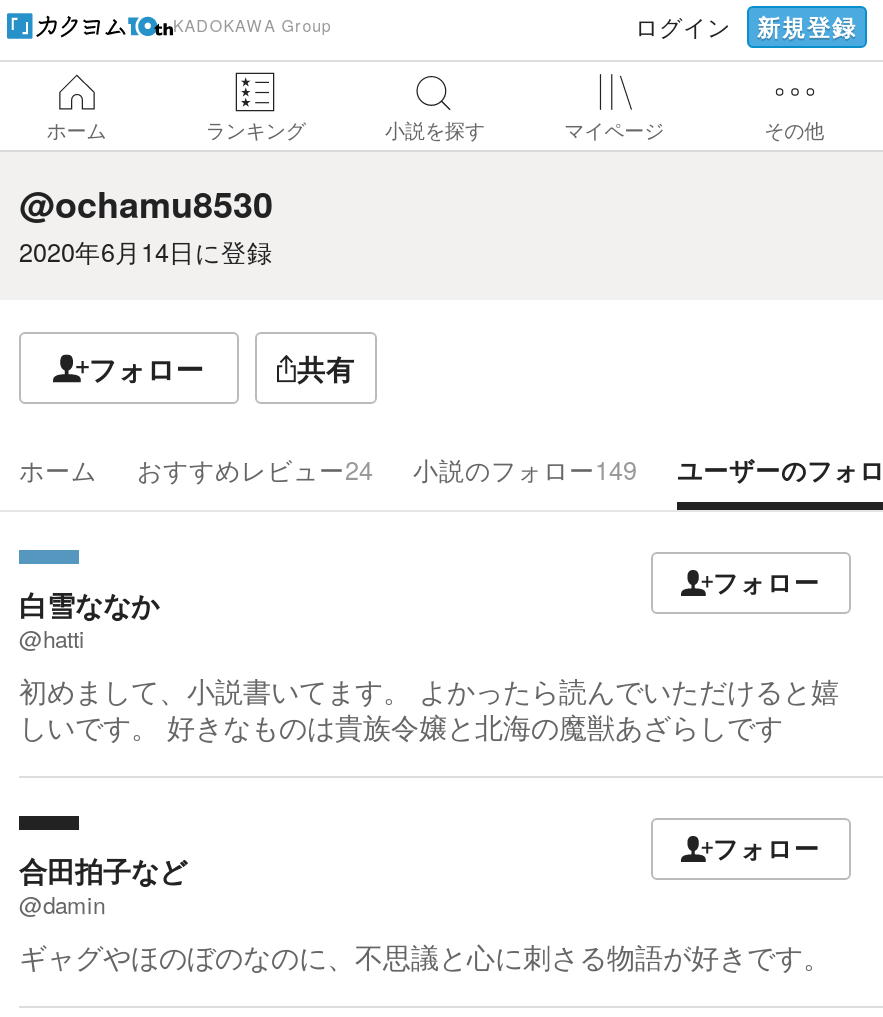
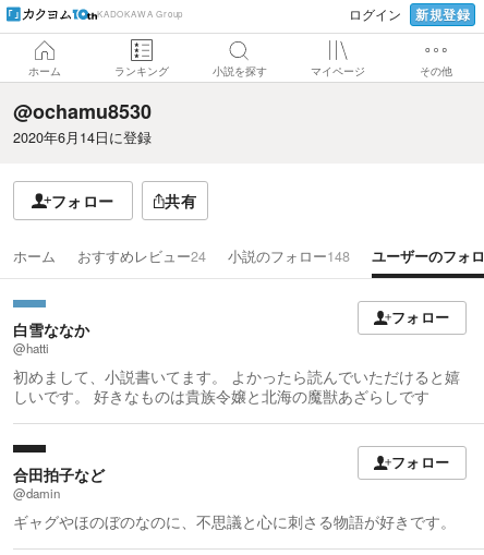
[413,451,637,487] 小説のフォロー149 -> [228,246,350,266] 小説のフォロー148

